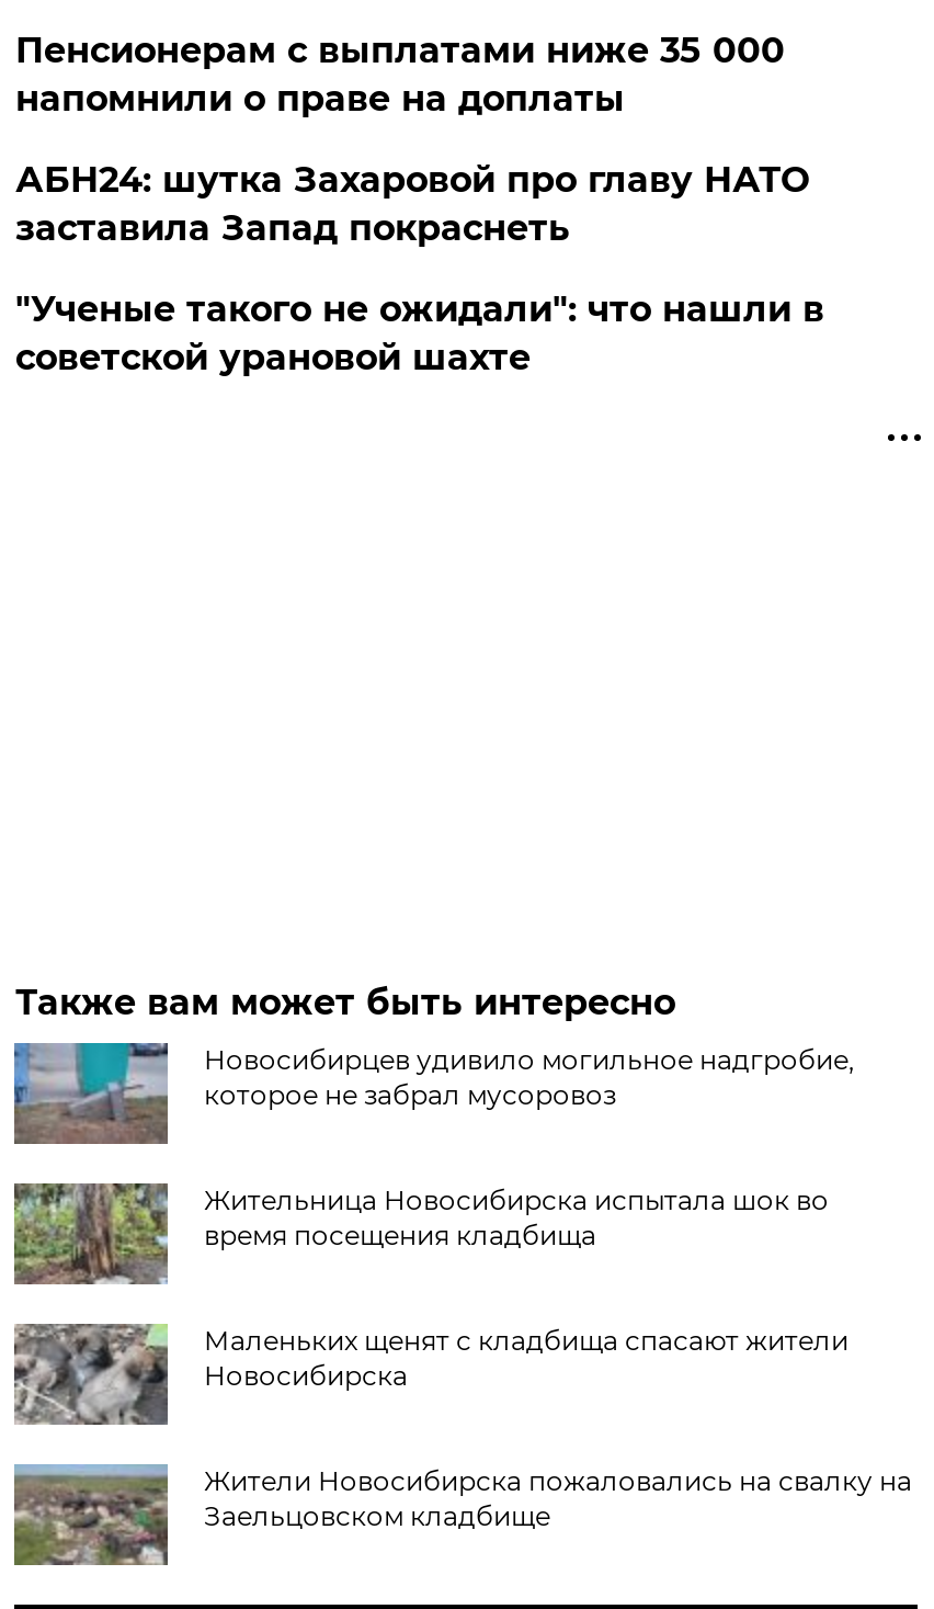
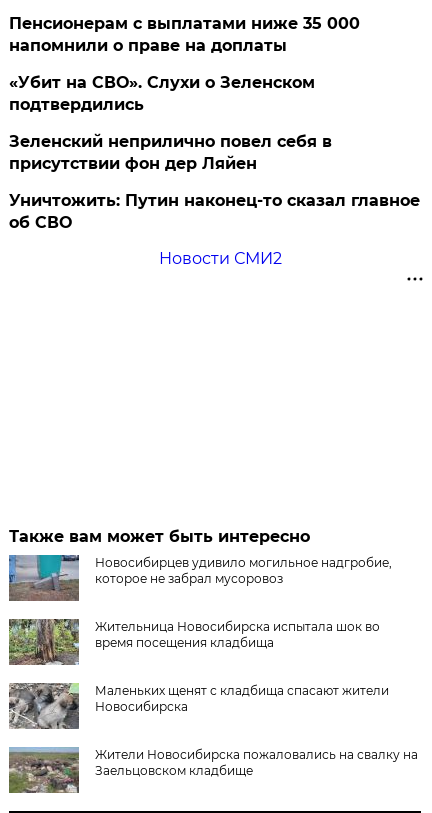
[15,159,824,379] АБН24: шутка Захаровой про главу НАТО | заставила Запад покраснеть | "Ученые такого не ожидали": что нашли в | советской урановой шахте -> [9,73,420,268] «Убит на СВО». Слухи о Зеленском | подтвердились | Зеленский неприлично повел cебя в | присутствии фон дер Ляйен | Уничтожить: Путин наконец-то сказал главное | об СВО | Новости СМИ2

